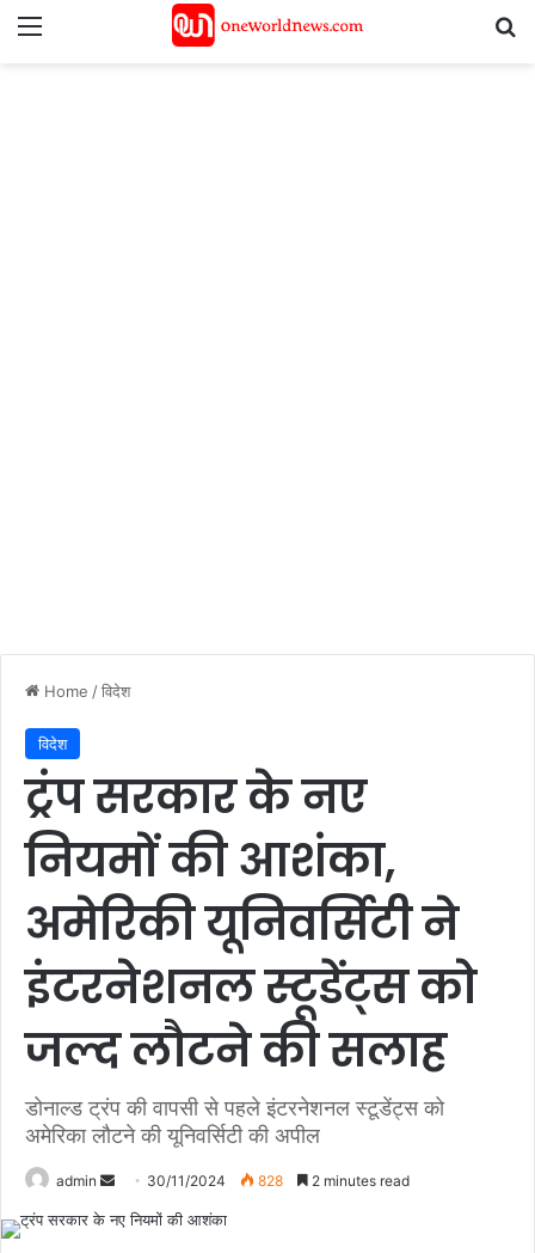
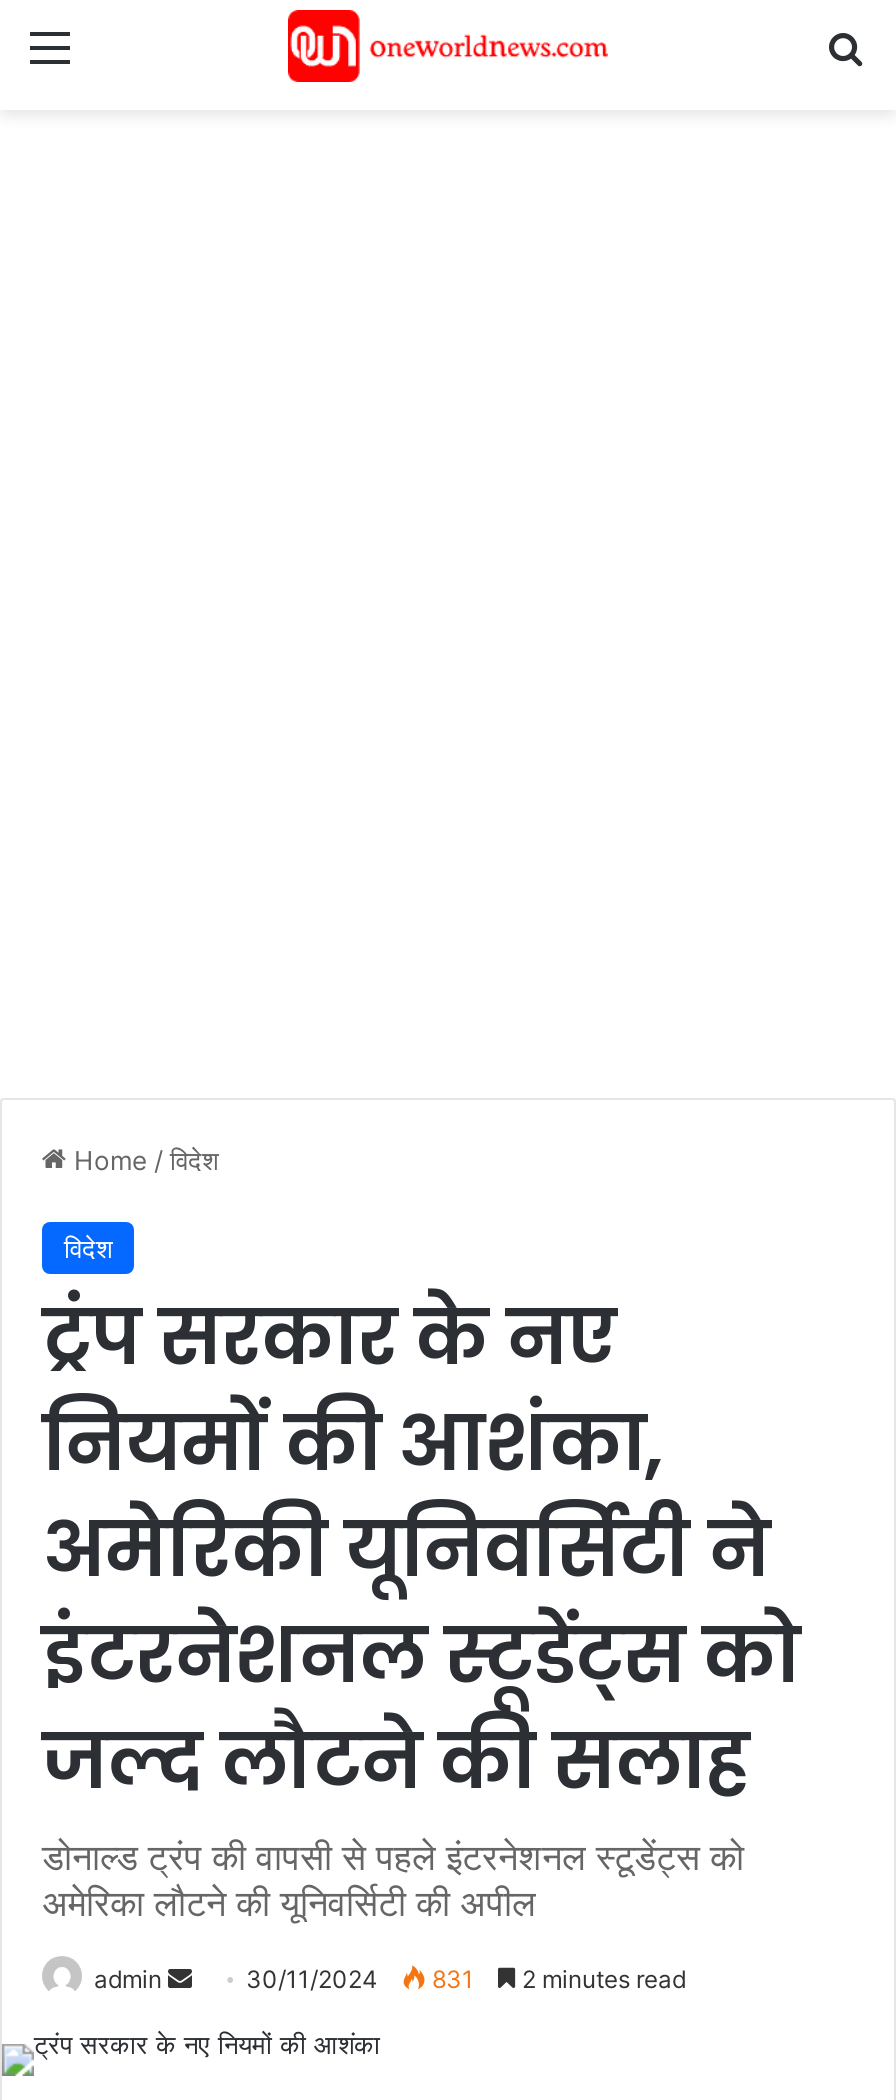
[254,1171,283,1189] 828 -> [426,1964,474,1994] 831

